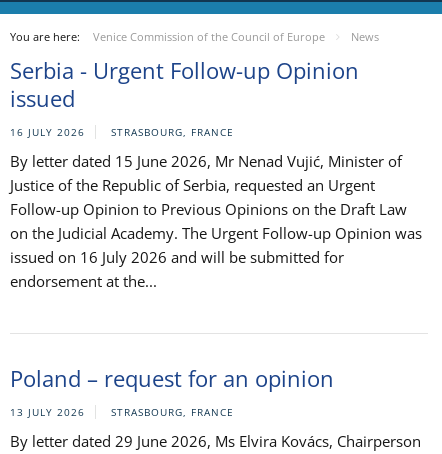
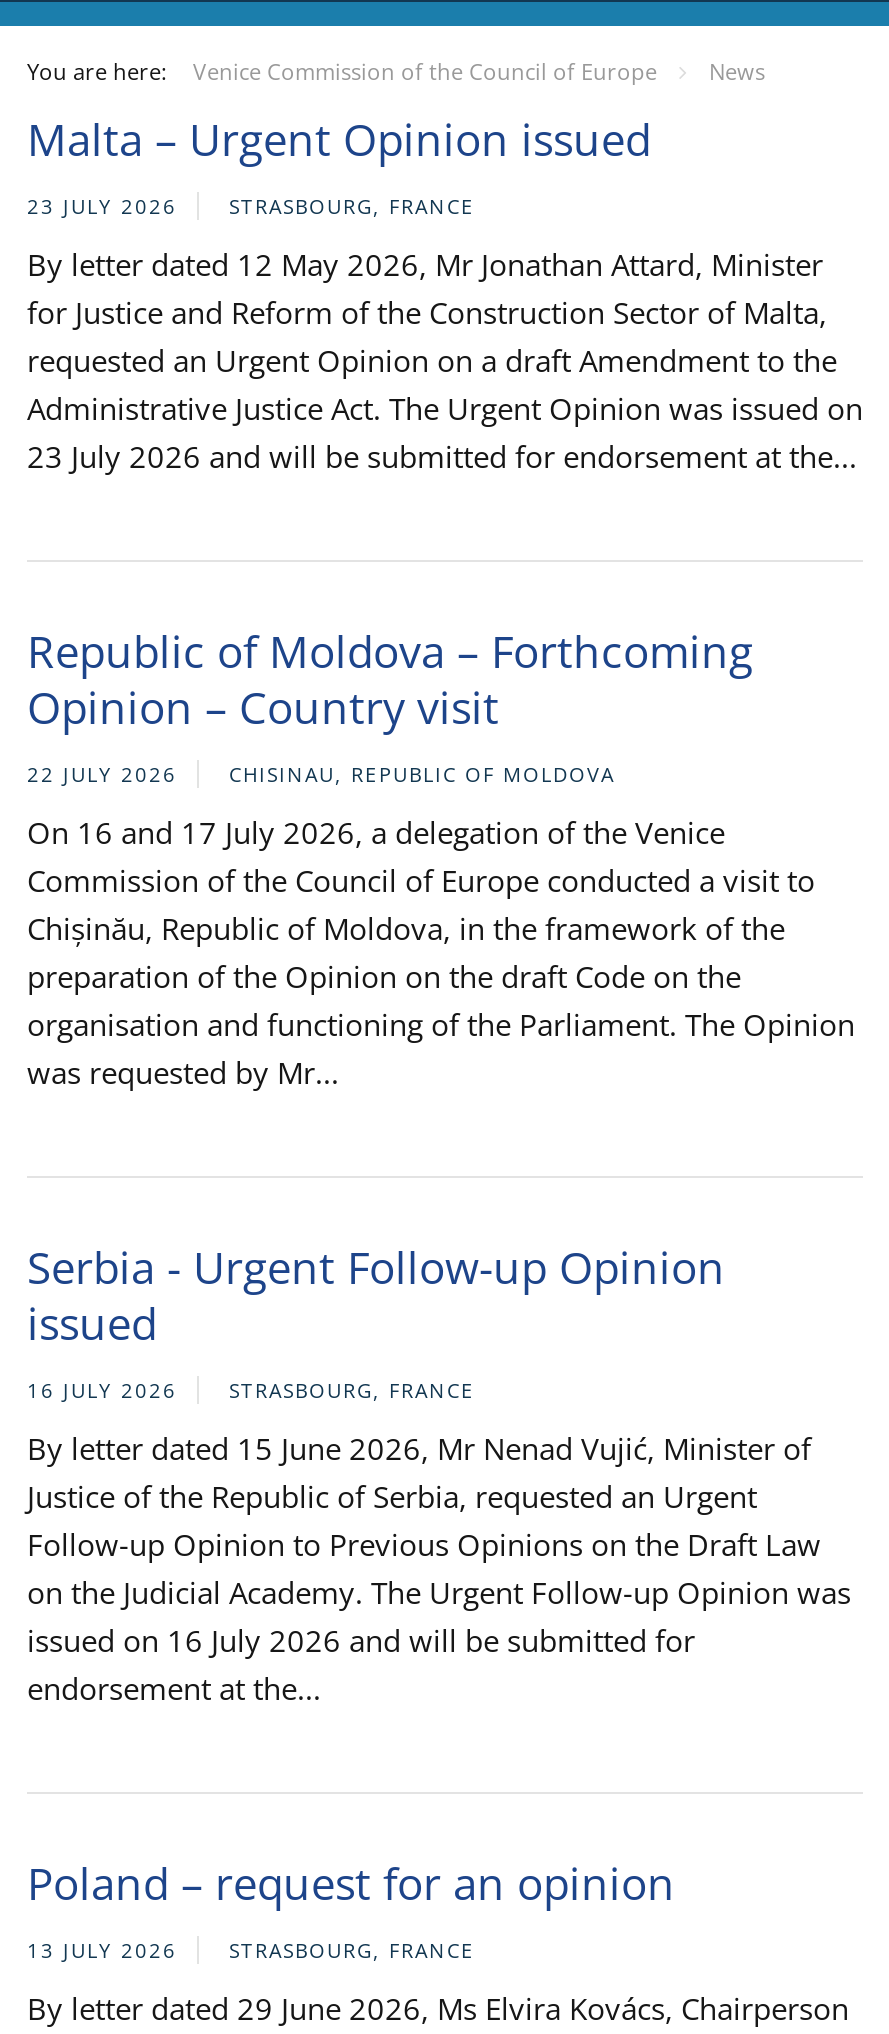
none -> [27,108,863,1092] Malta – Urgent Opinion issued | 23 JULY 2026 | STRASBOURG, FRANCE | By letter dated 12 May 2026, Mr Jonathan Attard, Minister | for Justice and Reform of the Construction Sector of Malta, | requested an Urgent Opinion on a draft Amendment to the | Administrative Justice Act. The Urgent Opinion was issued on | 23 July 2026 and will be submitted for endorsement at the... | Republic of Moldova – Forthcoming | Opinion – Country visit | 22 JULY 2026 | CHISINAU, REPUBLIC OF MOLDOVA | On 16 and 17 July 2026, a delegation of the Venice | Commission of the Council of Europe conducted a visit to | Chișinău, Republic of Moldova, in the framework of the | preparation of the Opinion on the draft Code on the | organisation and functioning of the Parliament. The Opinion | was requested by Mr...

